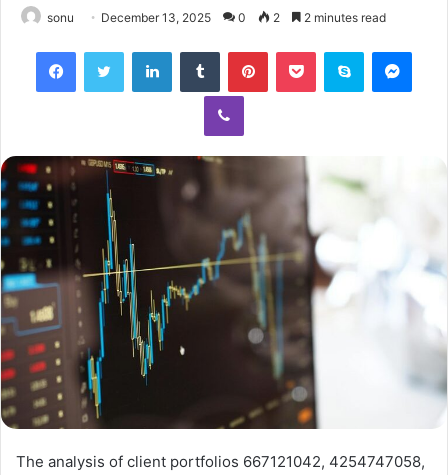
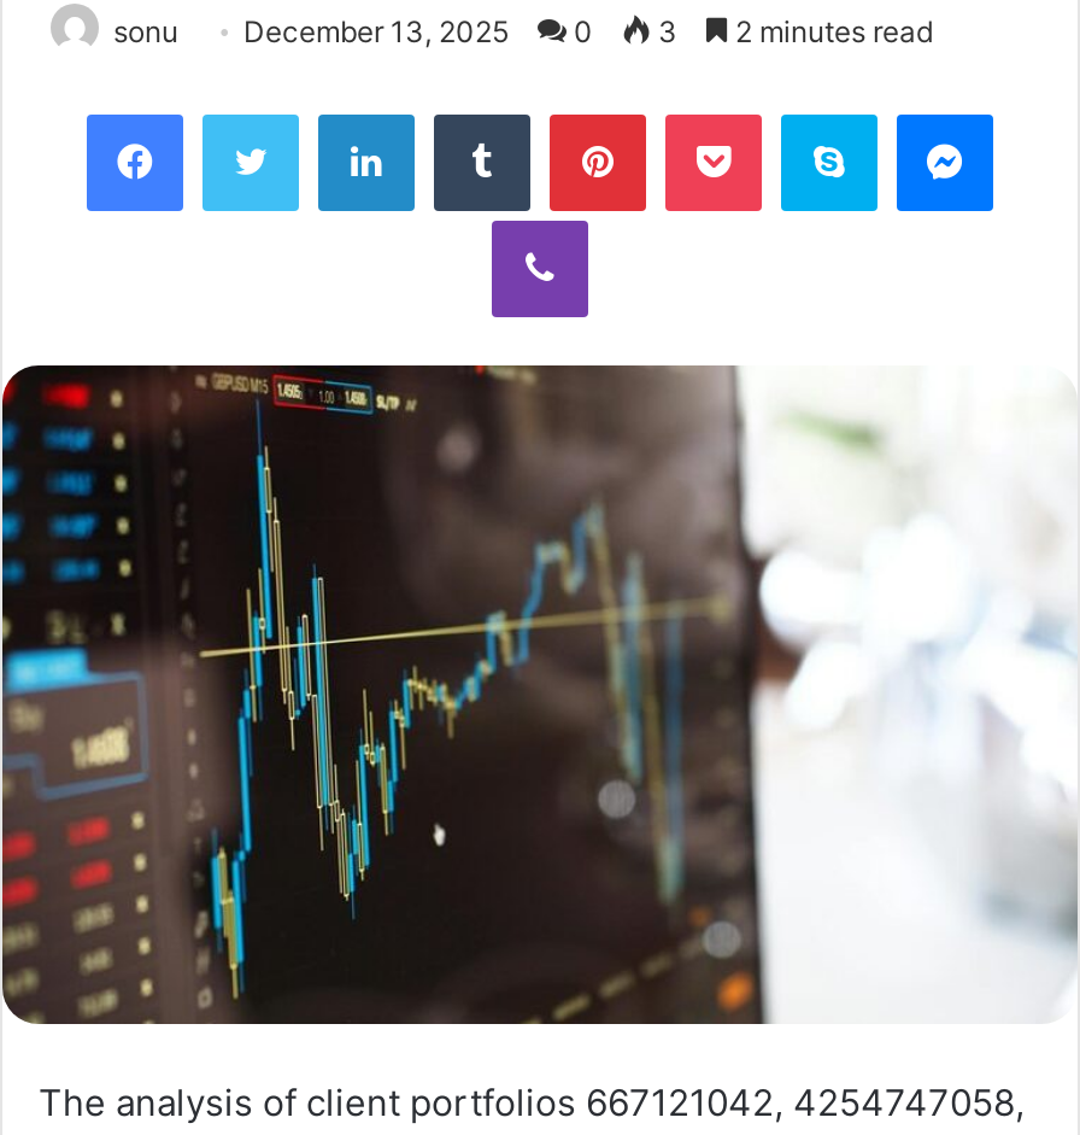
[47,10,386,25] sonu December 13, 2025 0 2 2 minutes read -> [113,12,933,48] sonu December 13, 2025 0 3 2 minutes read

